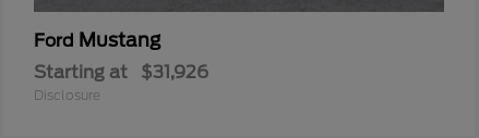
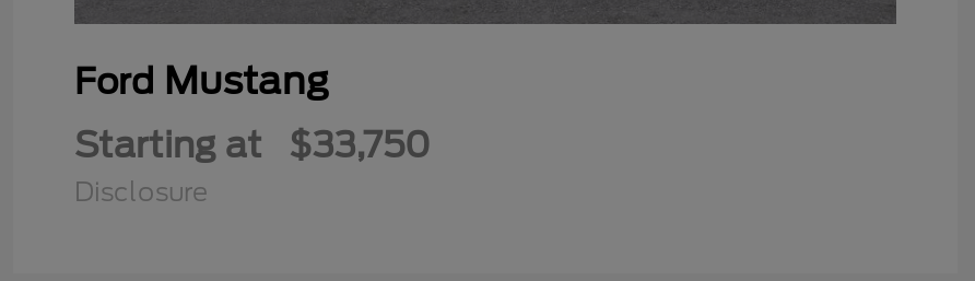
[34,62,208,82] Starting at $31,926 -> [74,124,431,166] Starting at $33,750

